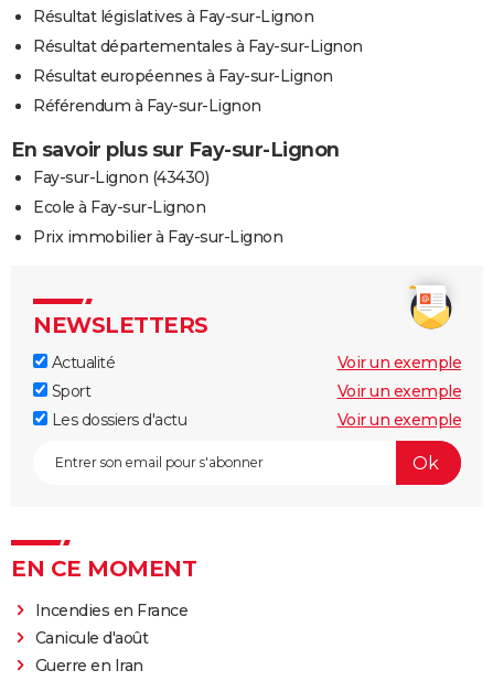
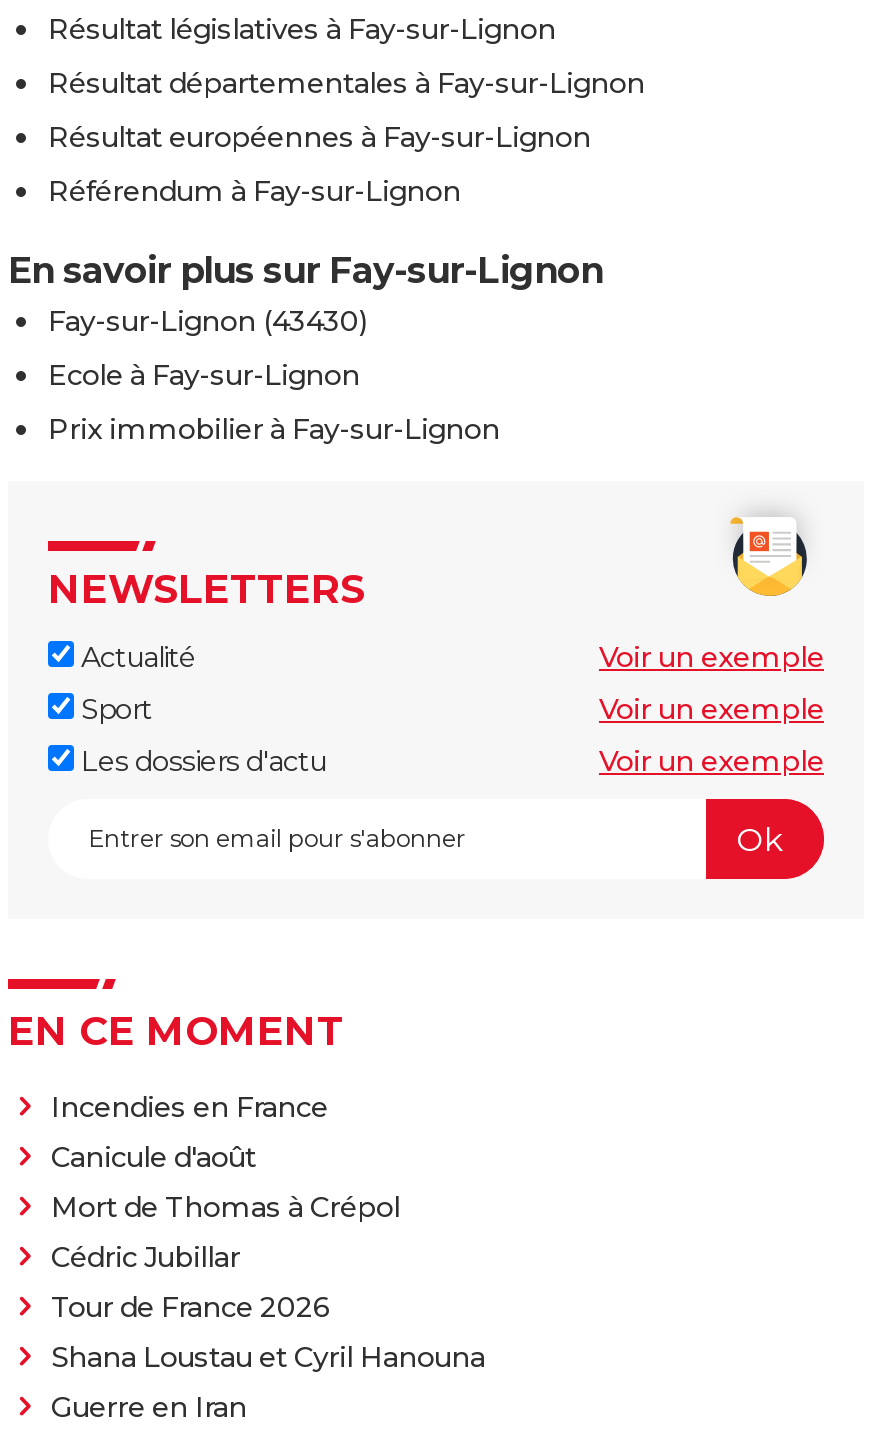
none -> [51,1190,485,1376] Mort de Thomas à Crépol | Cédric Jubillar | Tour de France 2026 | Shana Loustau et Cyril Hanouna

